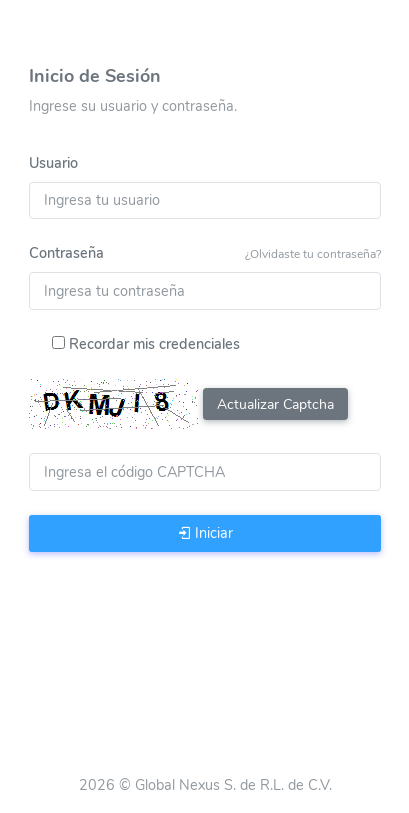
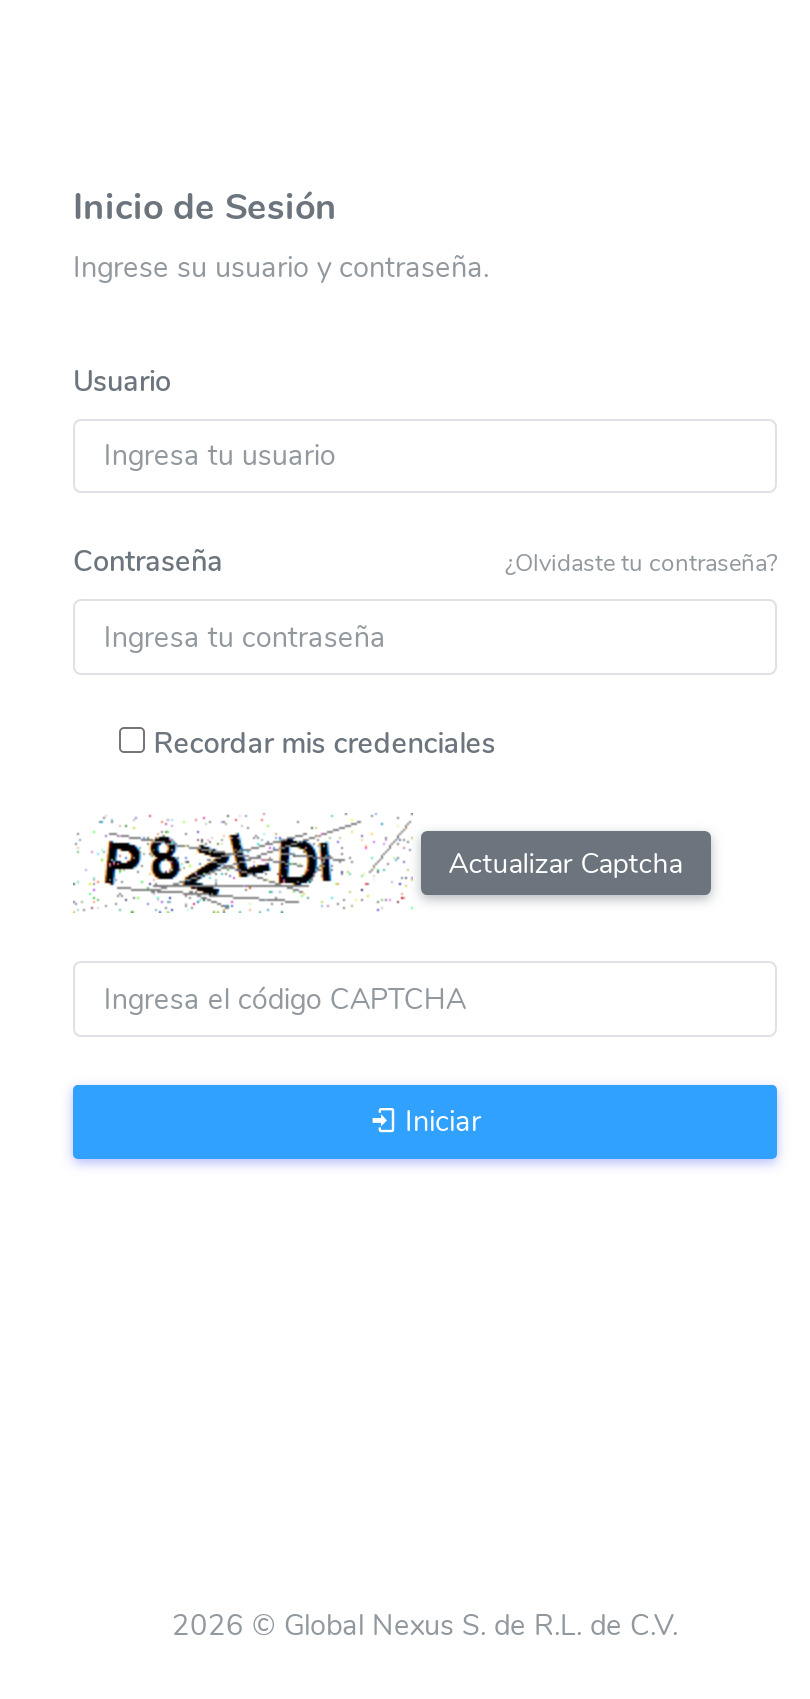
[30,380,198,429] [image] -> [85,819,411,913] [image]

